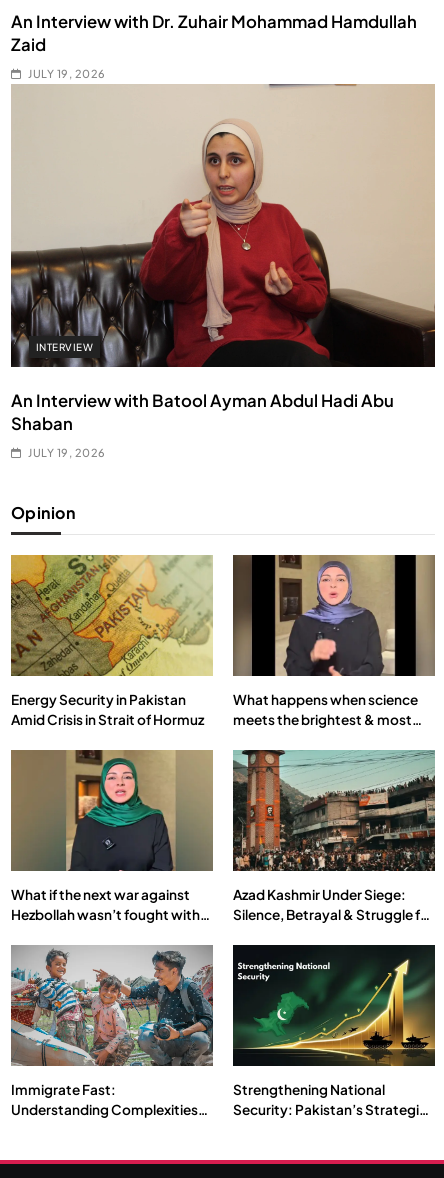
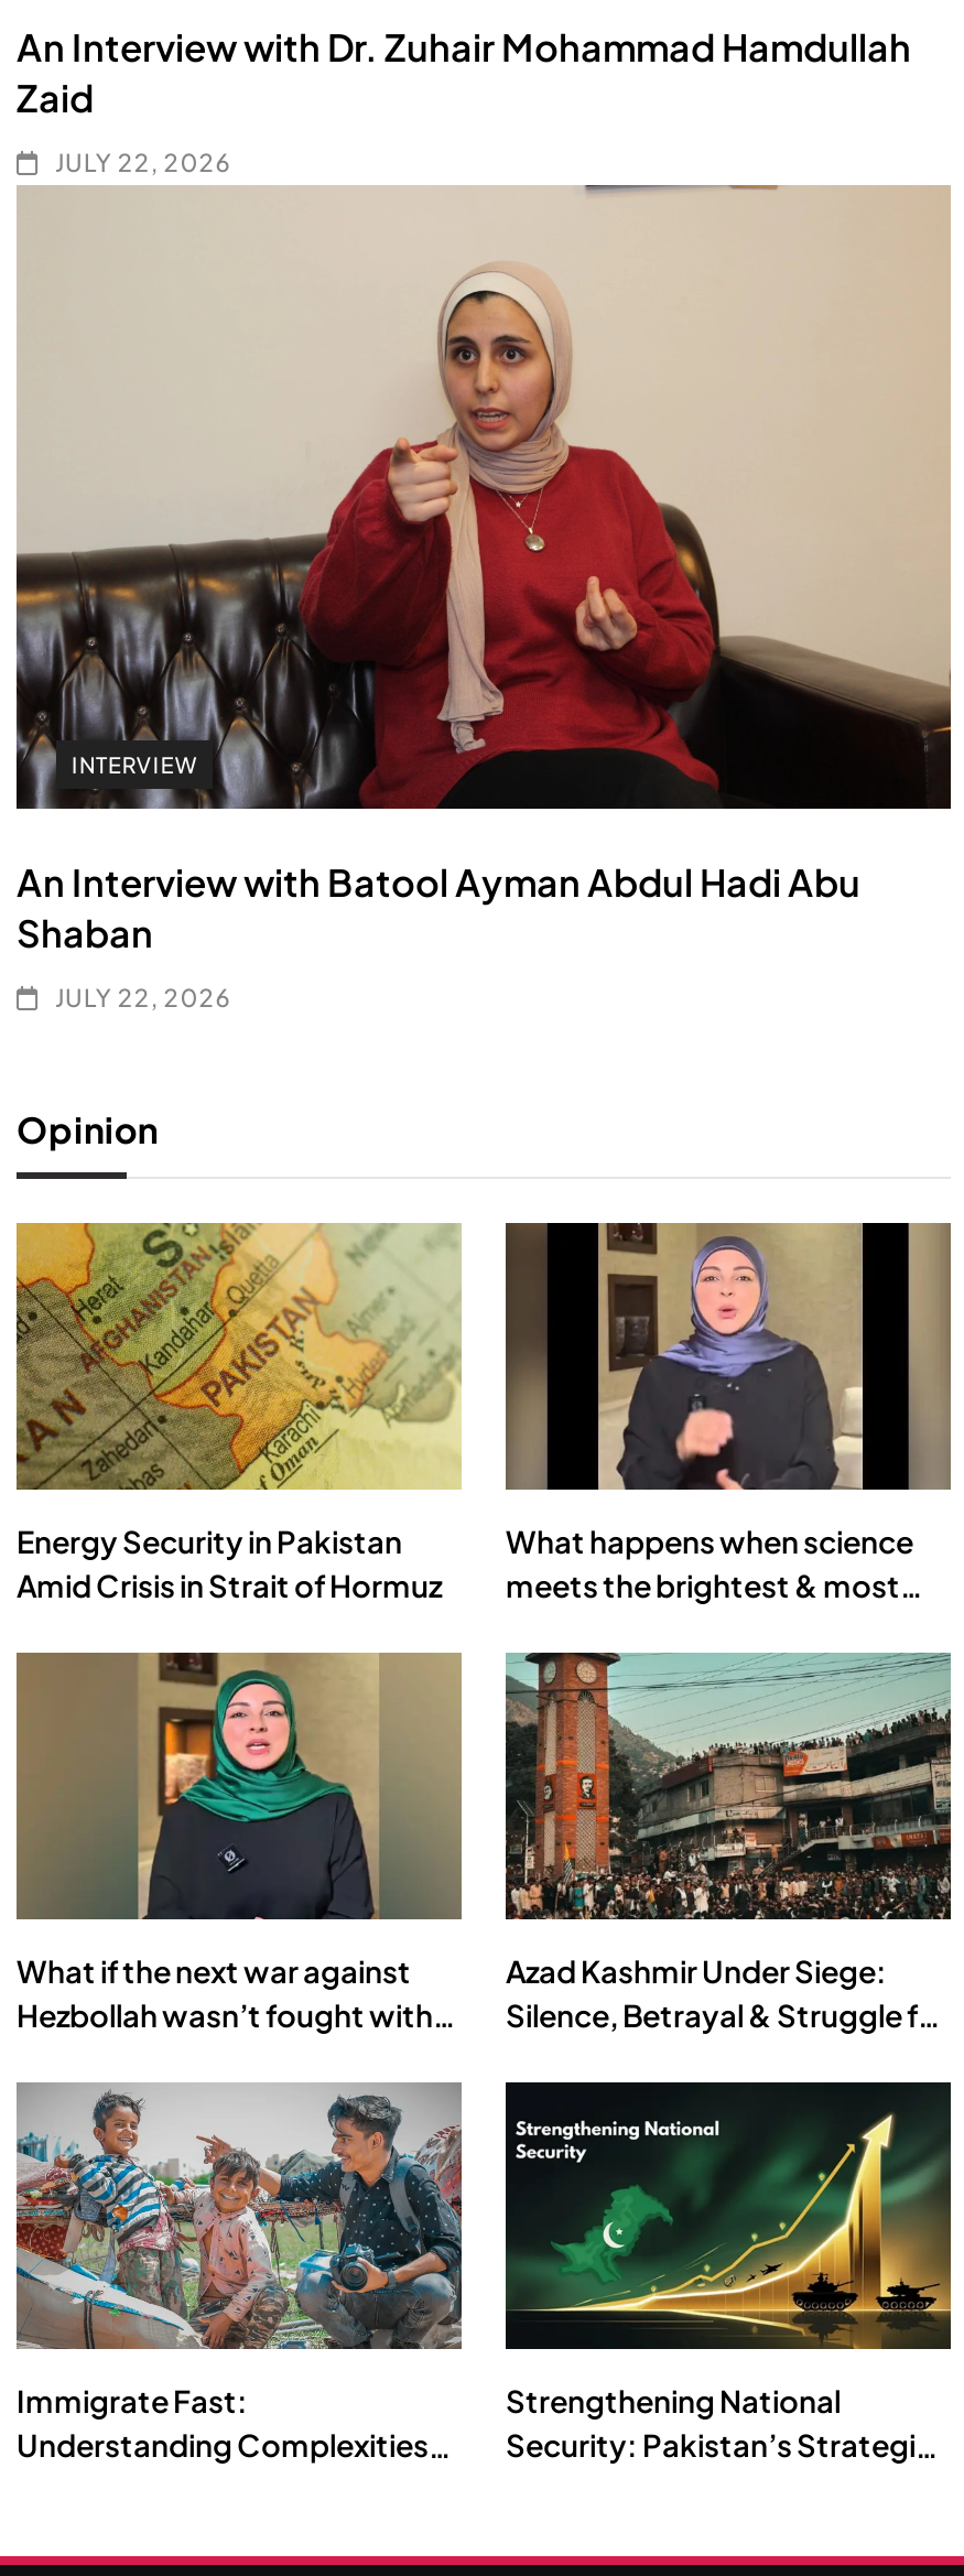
[28,67,106,80] JULY 19, 2026 -> [55,148,232,177] JULY 22, 2026
[28,445,106,458] JULY 19, 2026 -> [55,982,232,1010] JULY 22, 2026

